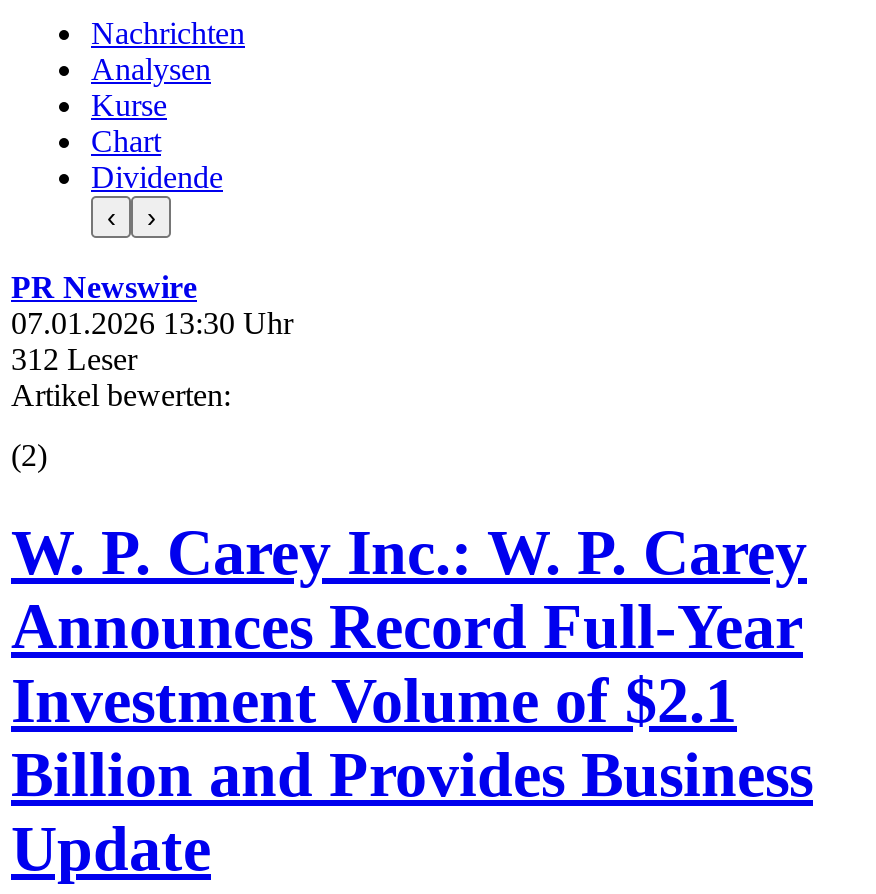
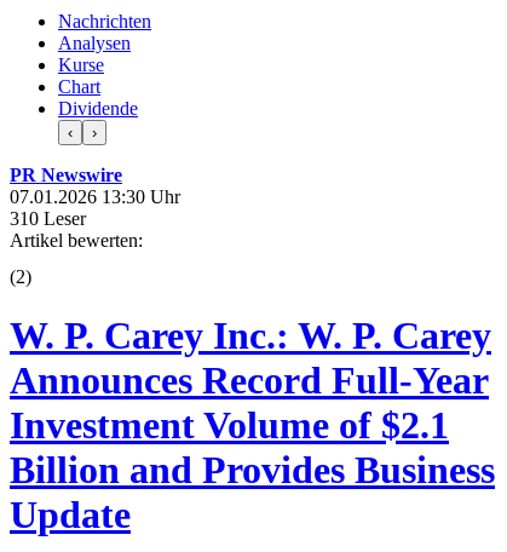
[11,342,137,376] 312 Leser -> [10,208,86,229] 310 Leser

